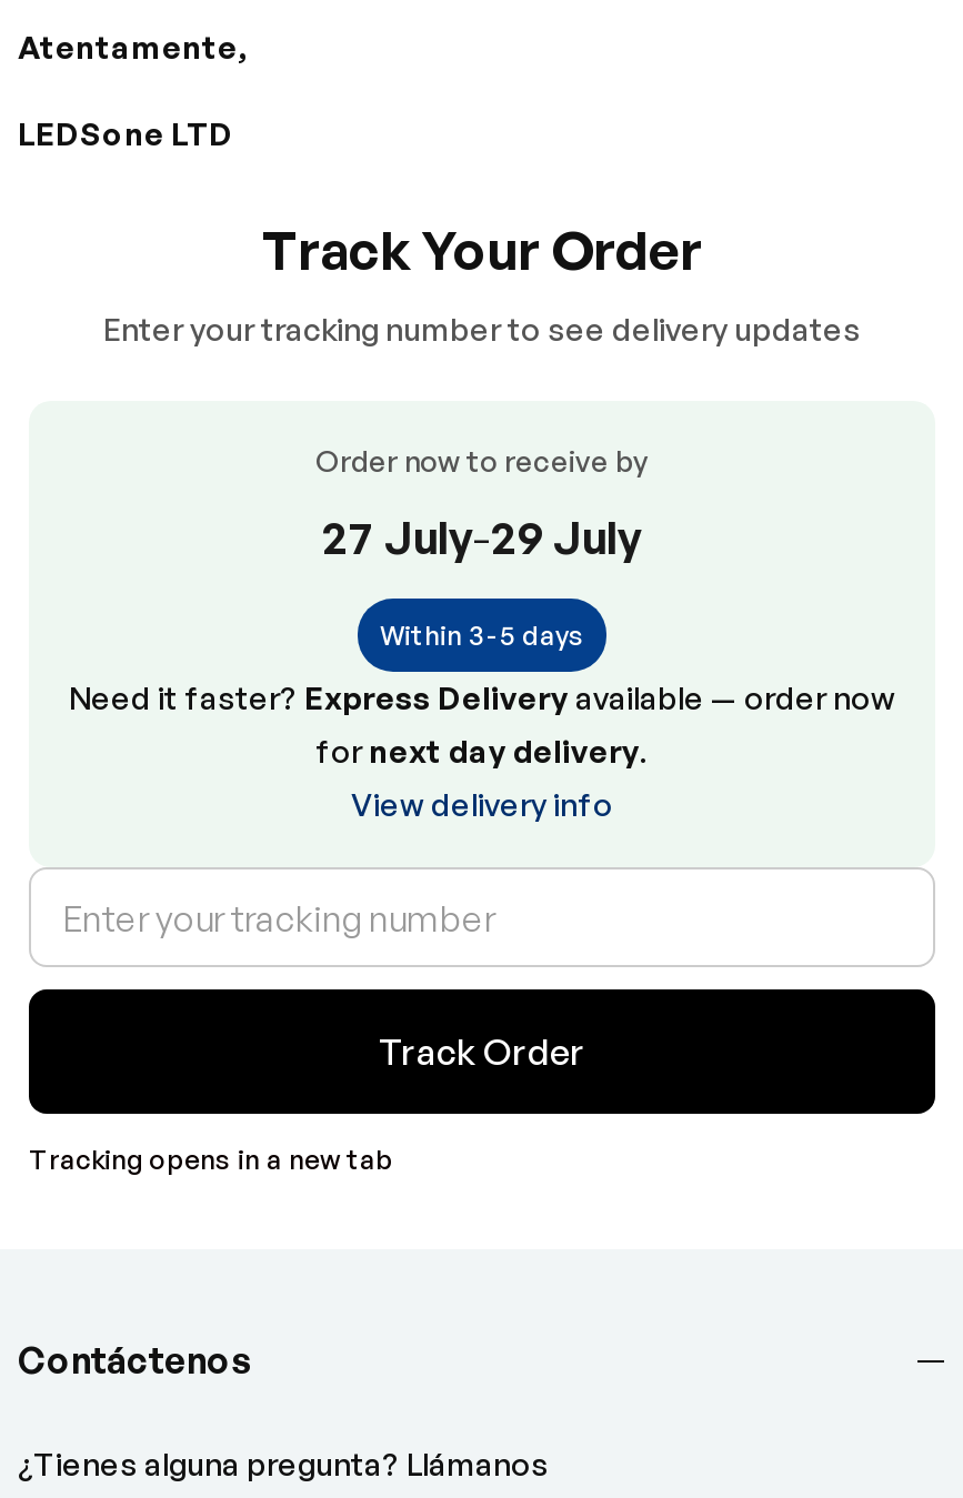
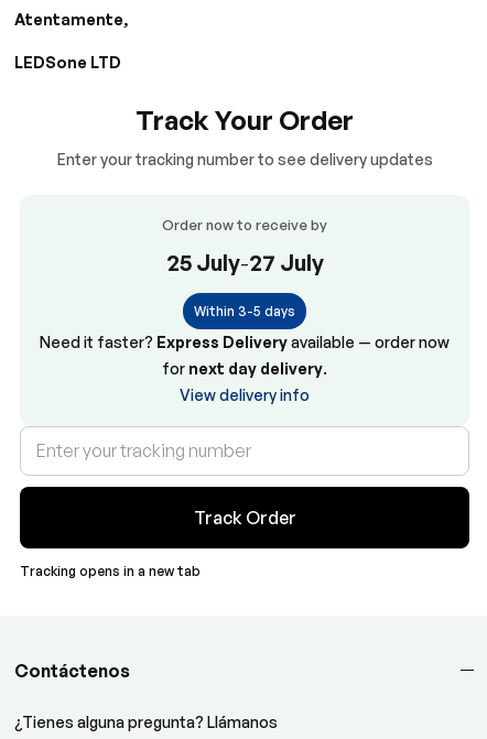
[322,510,642,566] 27 July-29 July -> [166,248,323,276] 25 July-27 July

